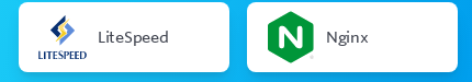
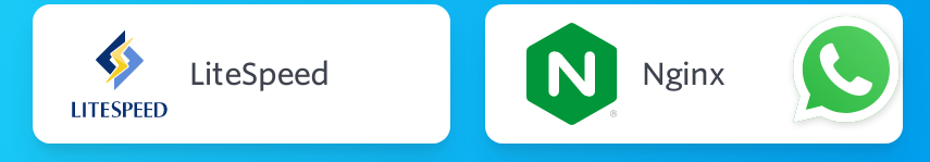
none -> [801,24,892,115] [image]

